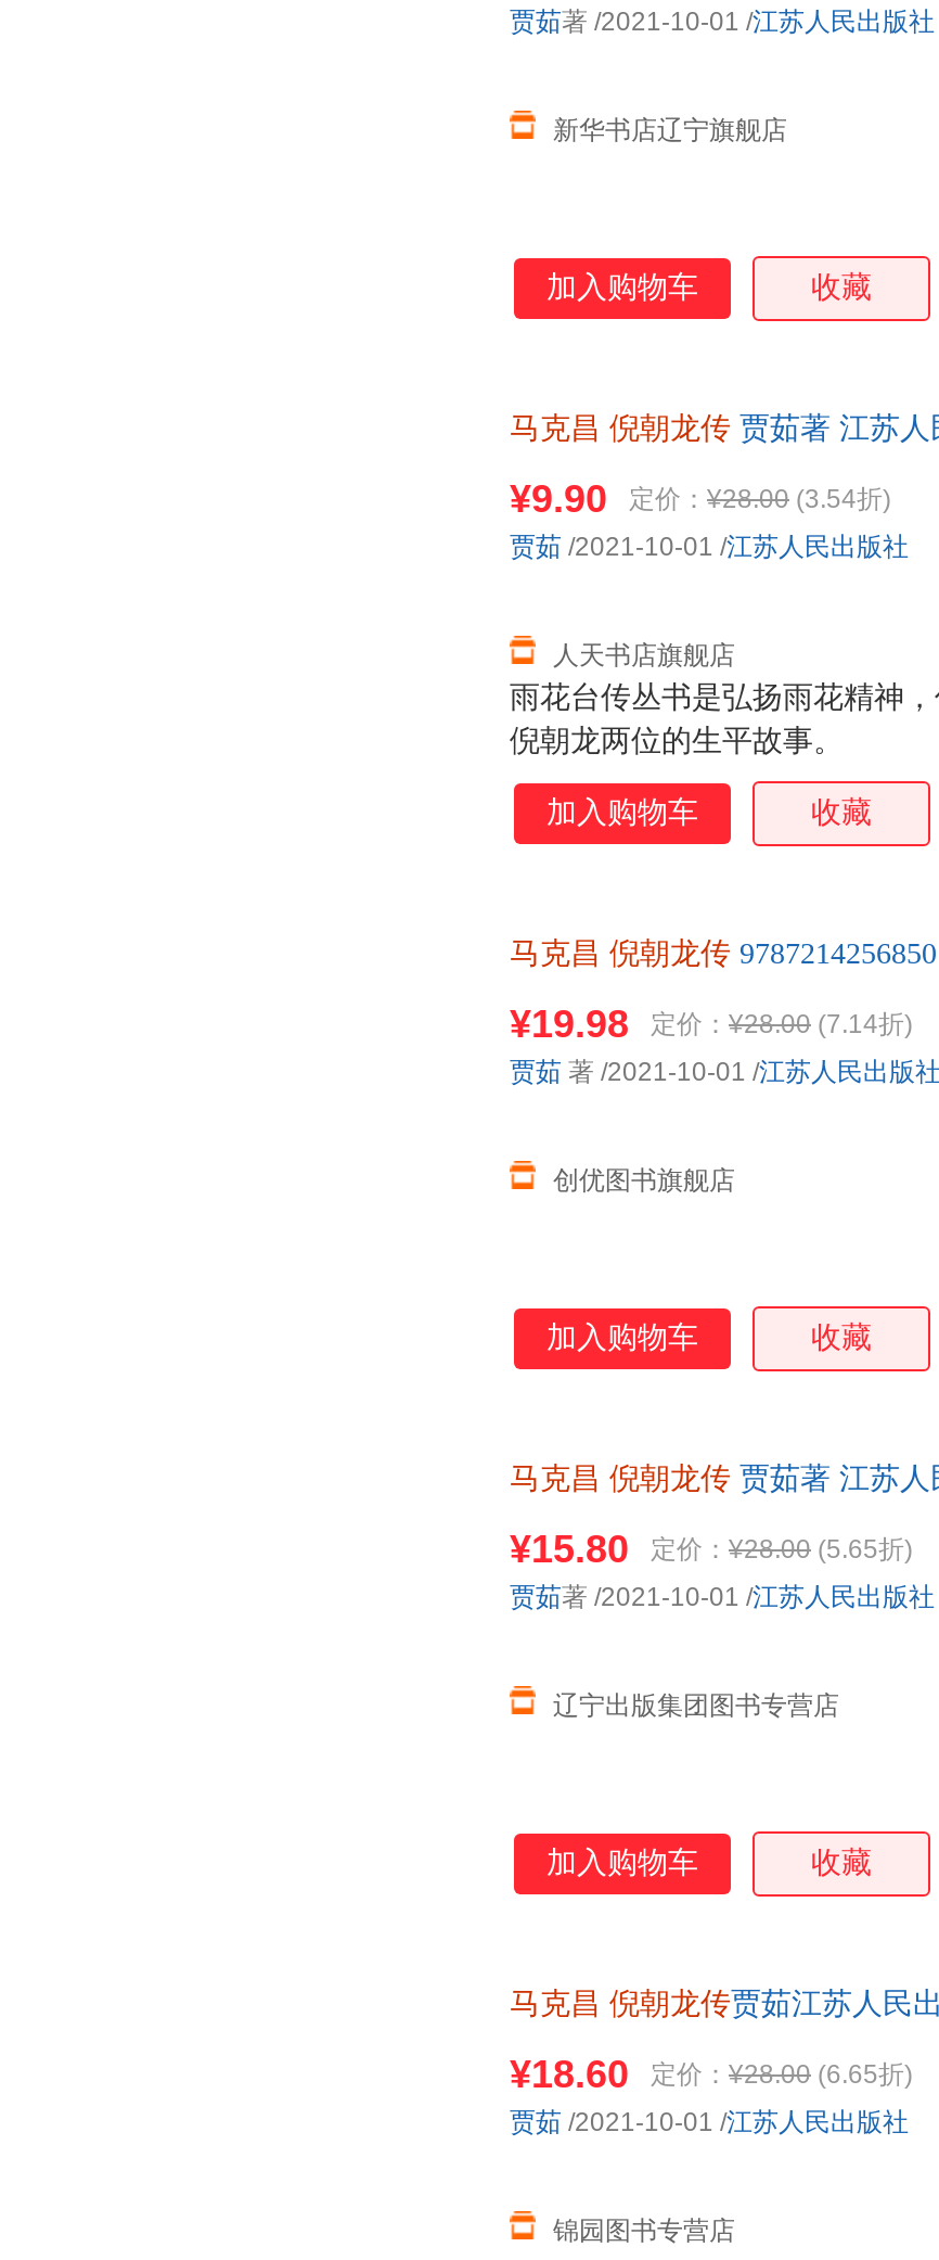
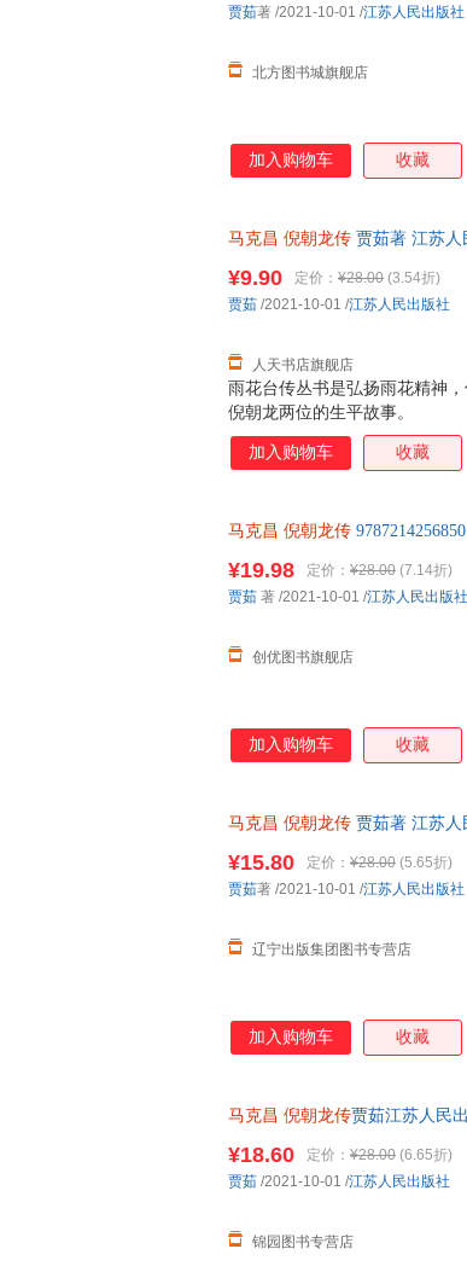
[553,115,787,145] 新华书店辽宁旗舰店 -> [252,64,368,81] 北方图书城旗舰店

